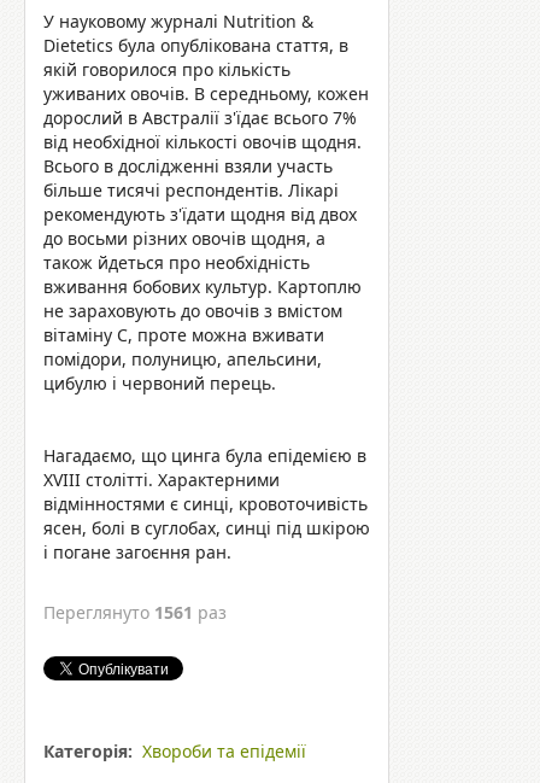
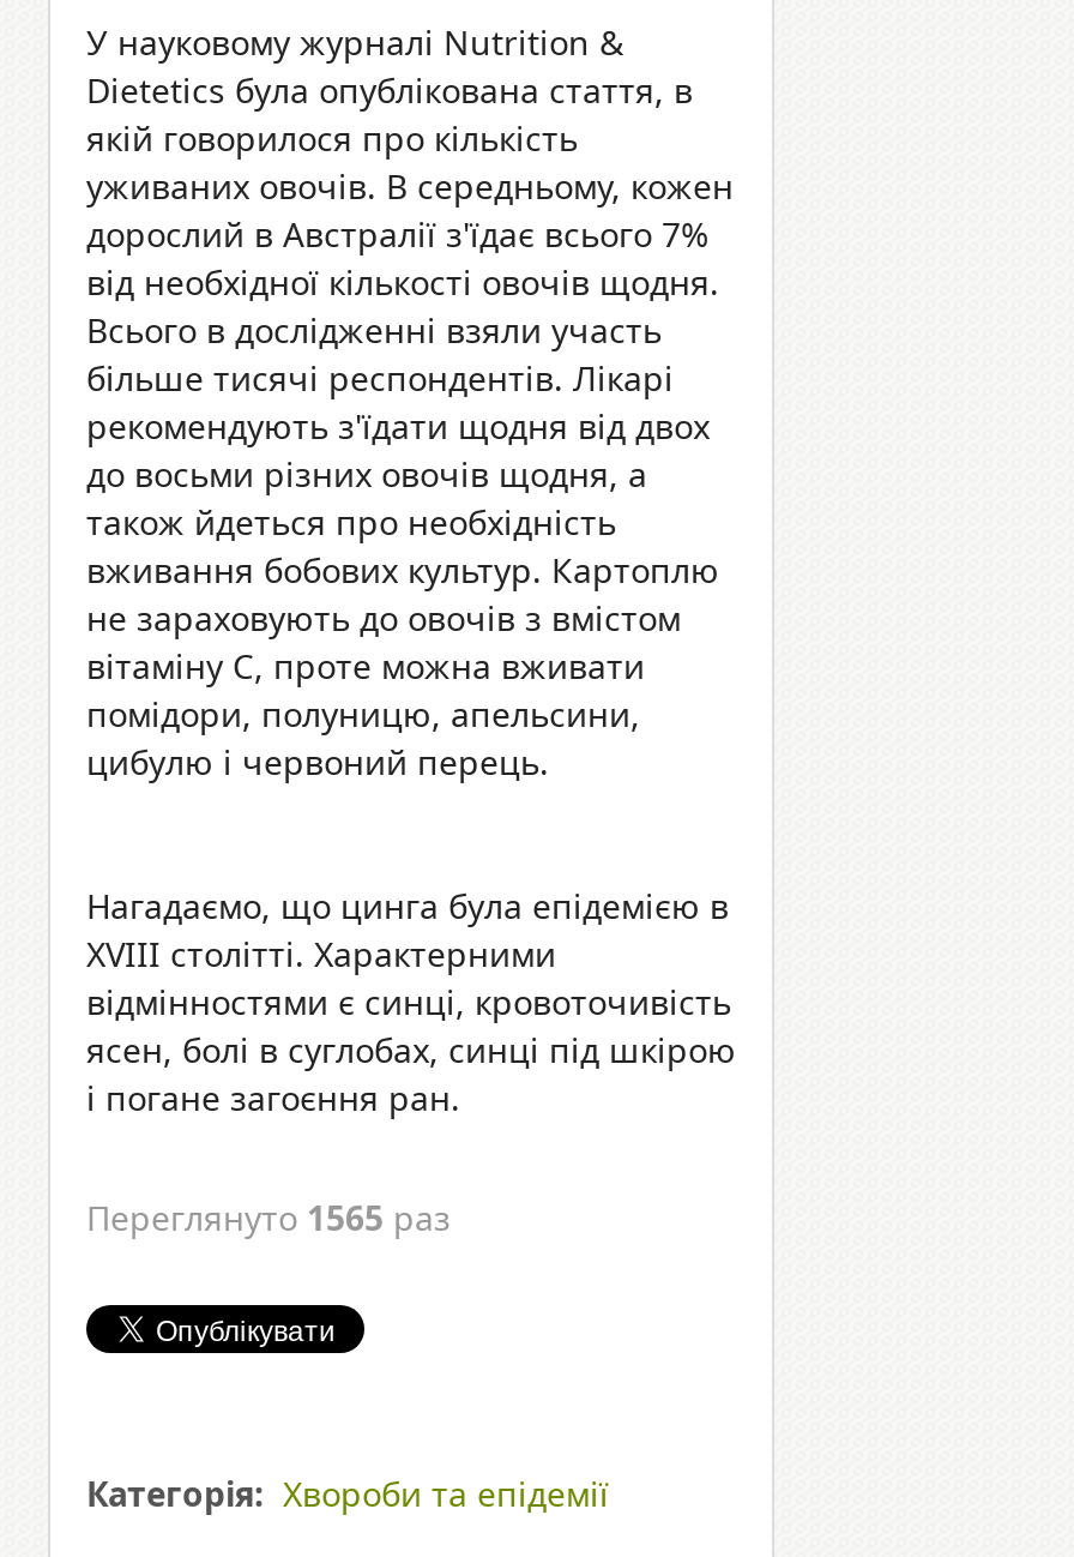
[43,600,227,623] Переглянуто 1561 раз -> [86,1194,451,1239] Переглянуто 1565 раз

